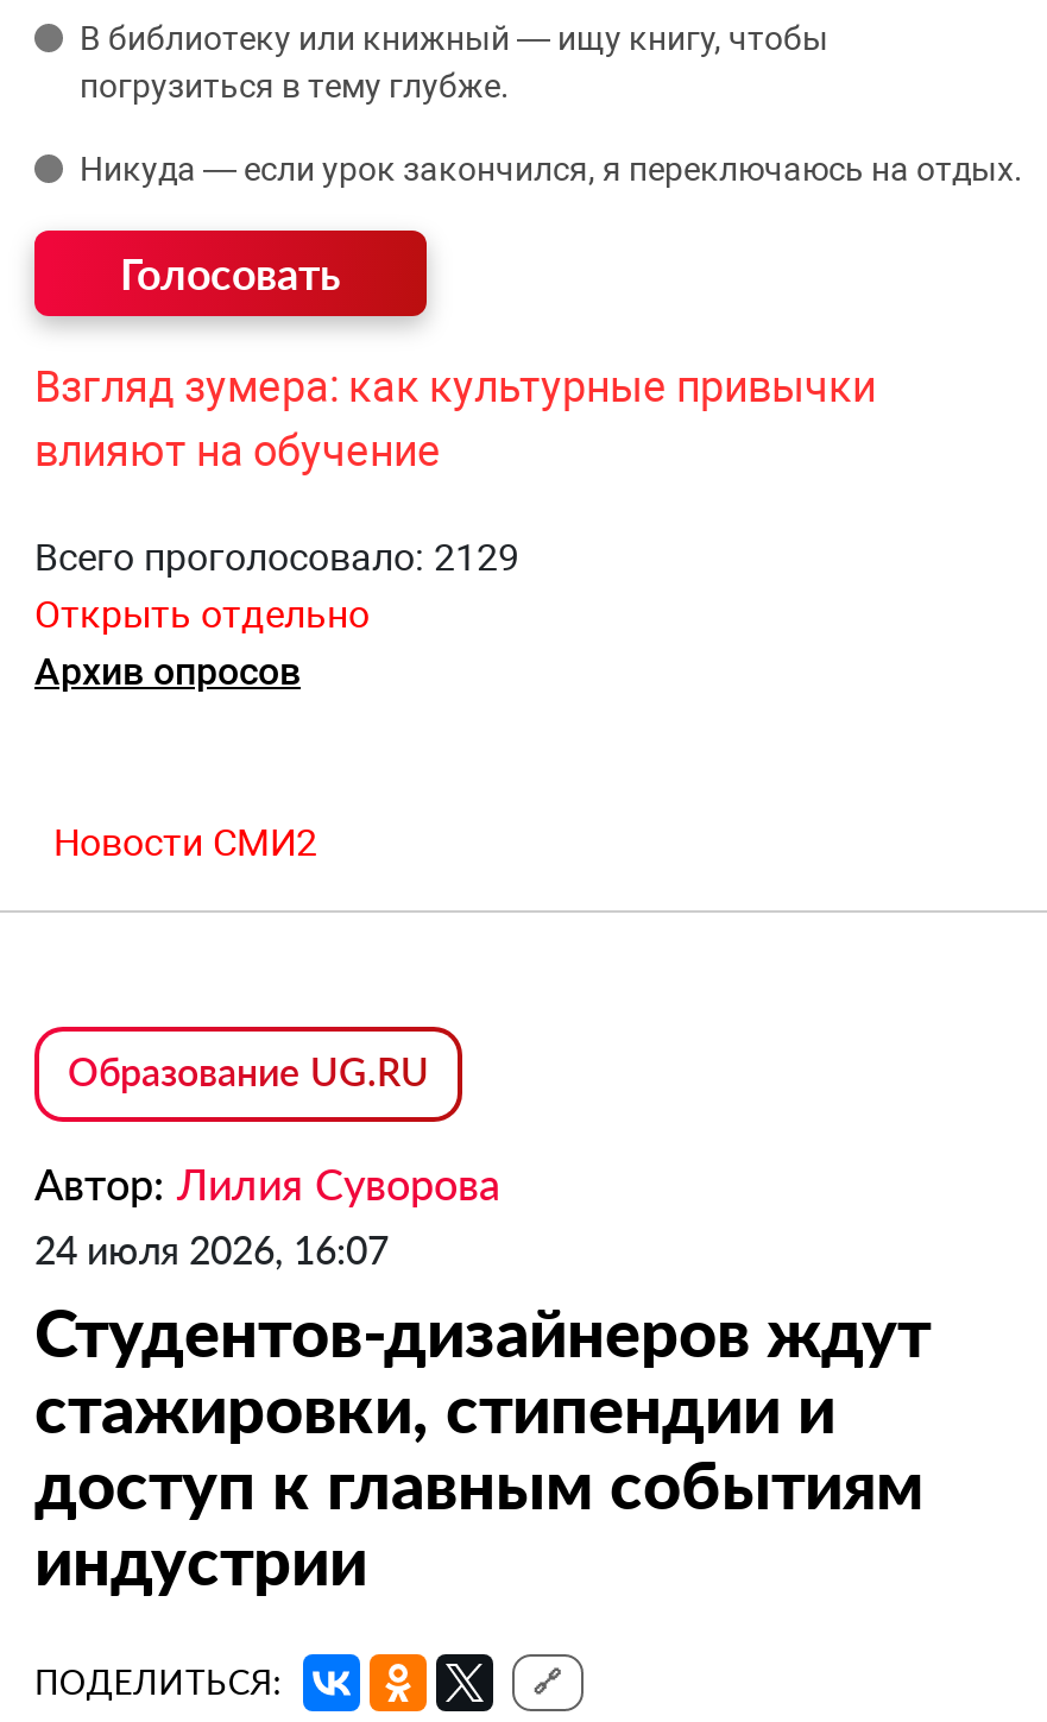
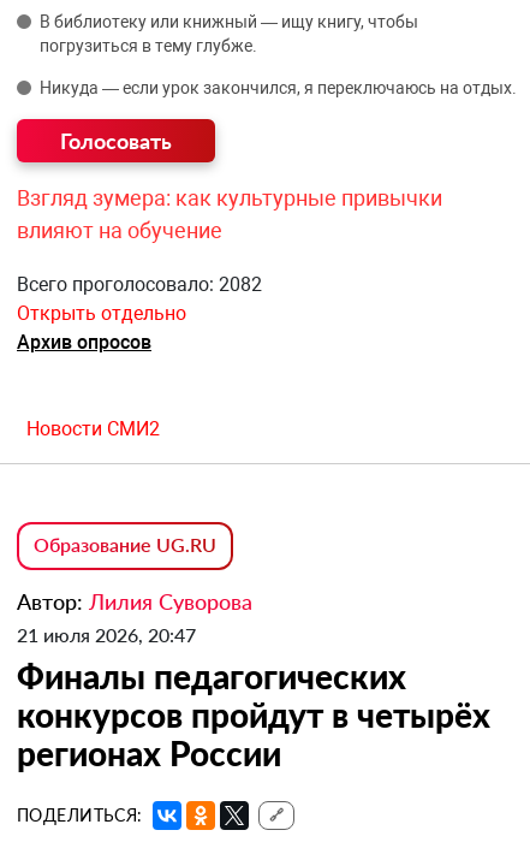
[34,535,519,580] Всего проголосовало: 2129 -> [17,273,262,296] Всего проголосовало: 2082
[34,1227,931,1600] 24 июля 2026, 16:07 | Студентов-дизайнеров ждут | стажировки, стипендии и | доступ к главным событиям | индустрии -> [17,623,490,774] 21 июля 2026, 20:47 | Финалы педагогических | конкурсов пройдут в четырёх | регионах России

